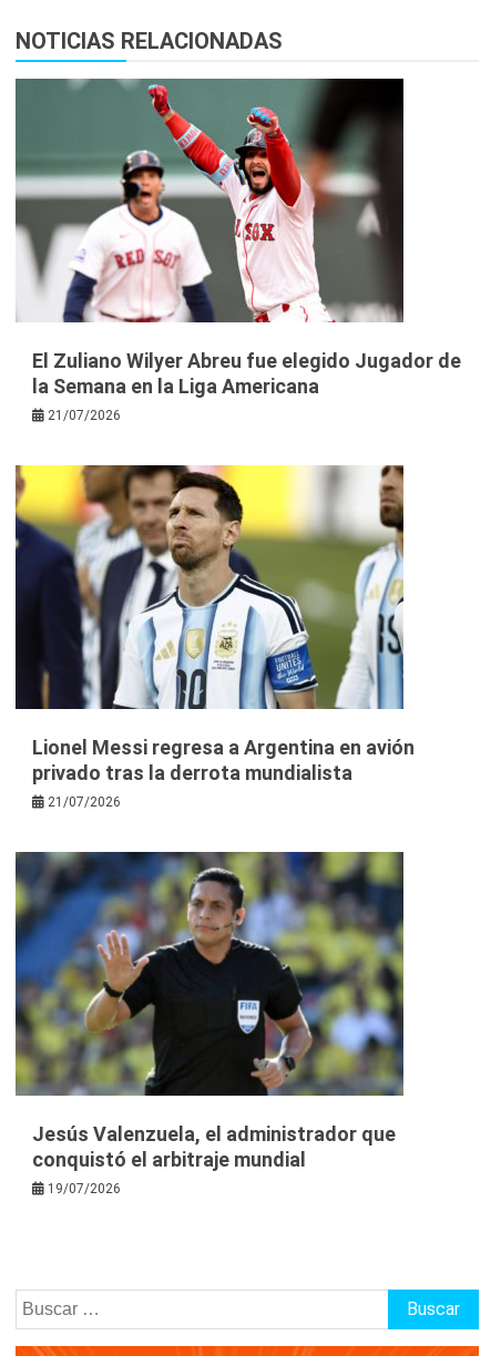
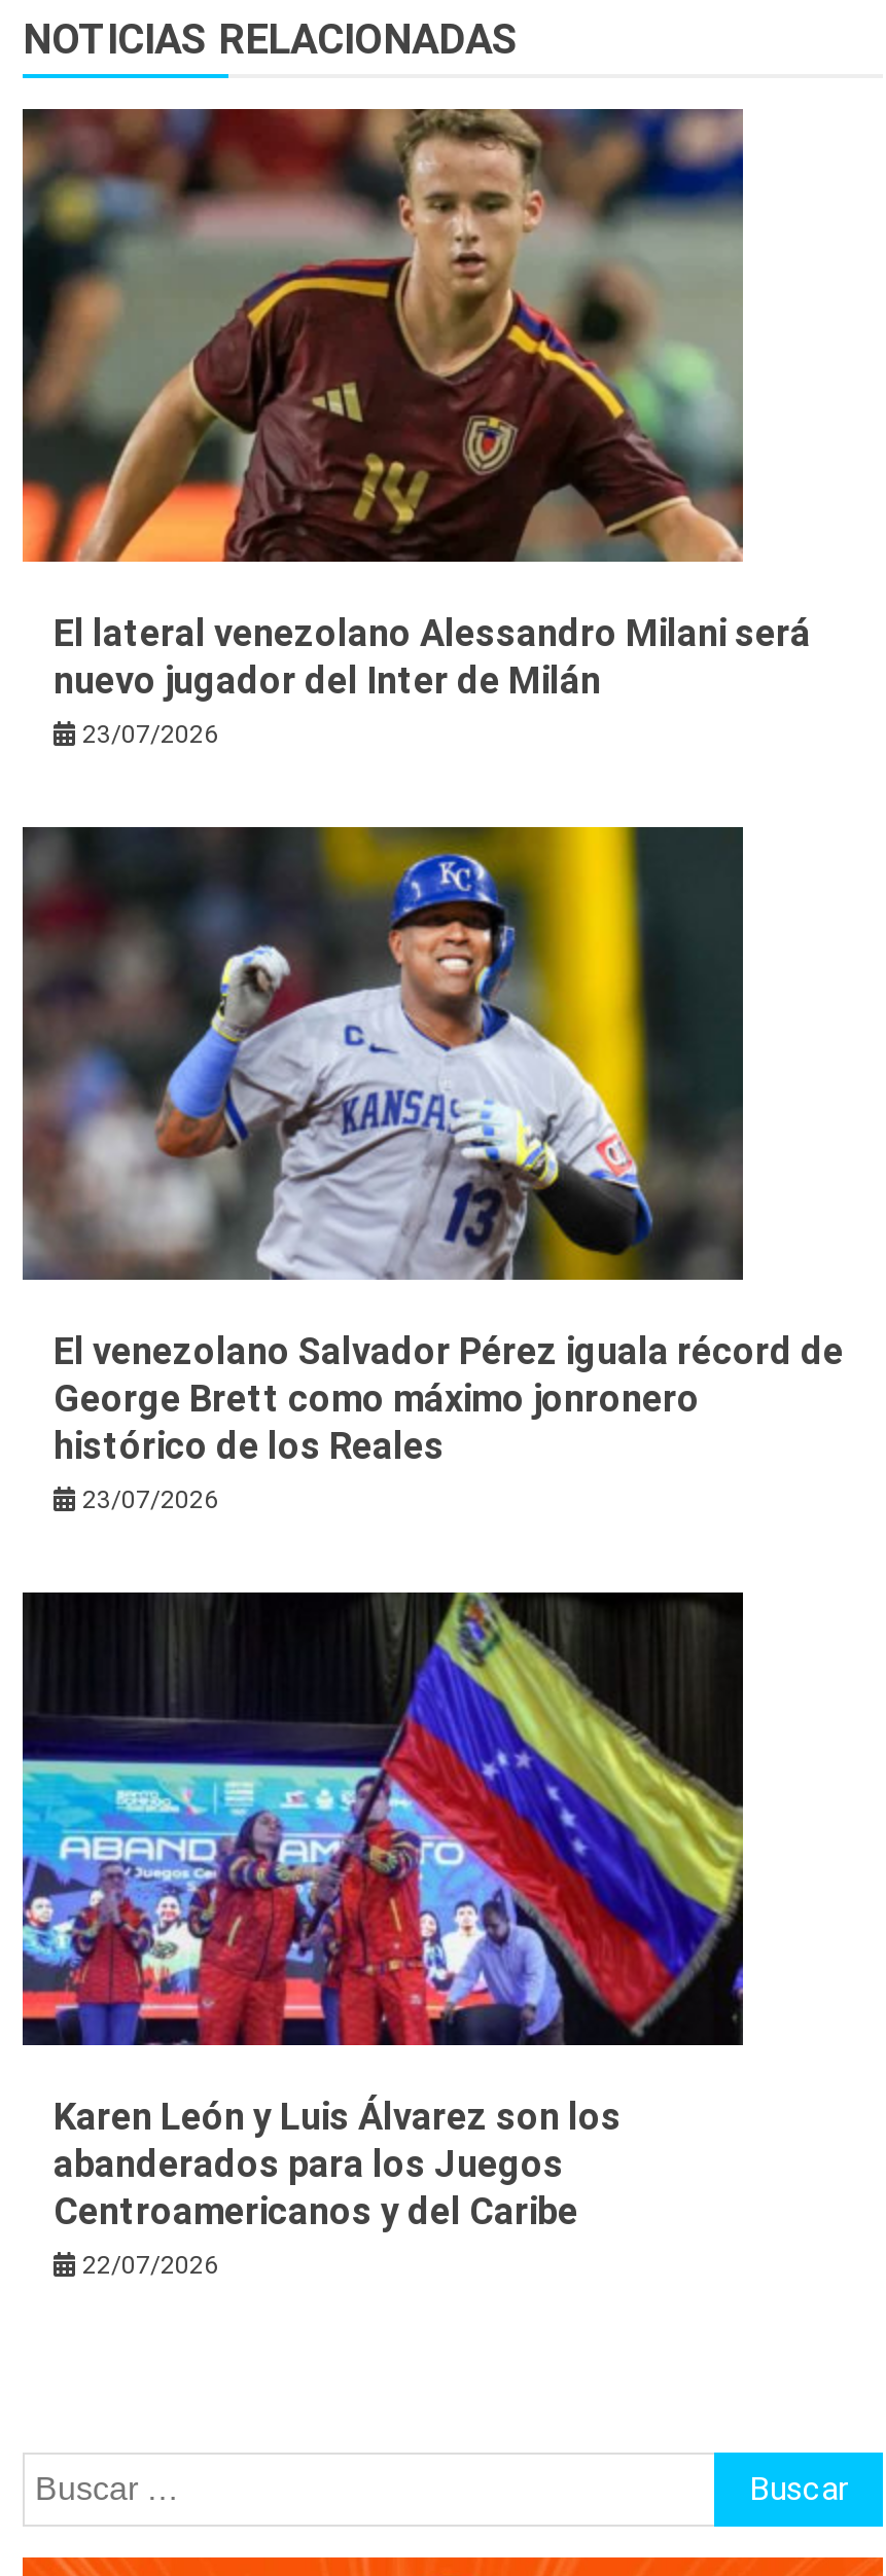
[14,78,403,289] [image] -> [21,107,745,564] [image]
[32,349,461,423] El Zuliano Wilyer Abreu fue elegido Jugador de | la Semana en la Liga Americana | 21/07/2026 -> [54,610,811,748] El lateral venezolano Alessandro Milani será | nuevo jugador del Inter de Milán | 23/07/2026
[14,464,415,810] [image] | Lionel Messi regresa a Argentina en avión | privado tras la derrota mundialista | 21/07/2026 -> [21,825,844,1514] [image] | El venezolano Salvador Pérez iguala récord de | George Brett como máximo jonronero | histórico de los Reales | 23/07/2026
[14,851,405,1196] [image] | Jesús Valenzuela, el administrador que | conquistó el arbitraje mundial | 19/07/2026 -> [21,1590,745,2279] [image] | Karen León y Luis Álvarez son los | abanderados para los Juegos | Centroamericanos y del Caribe | 22/07/2026

